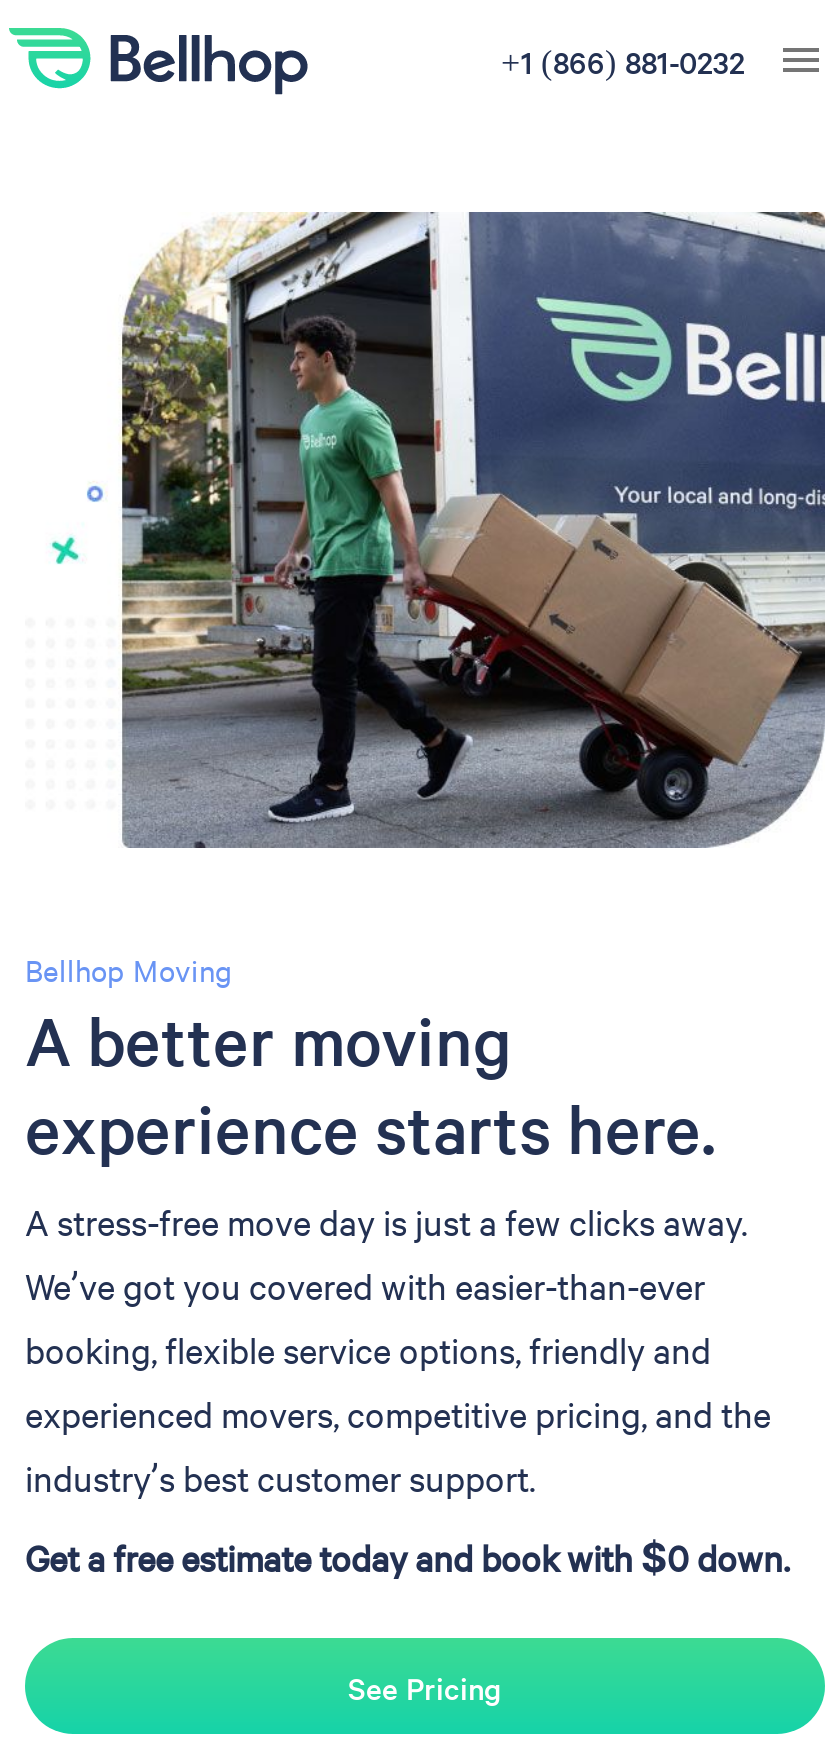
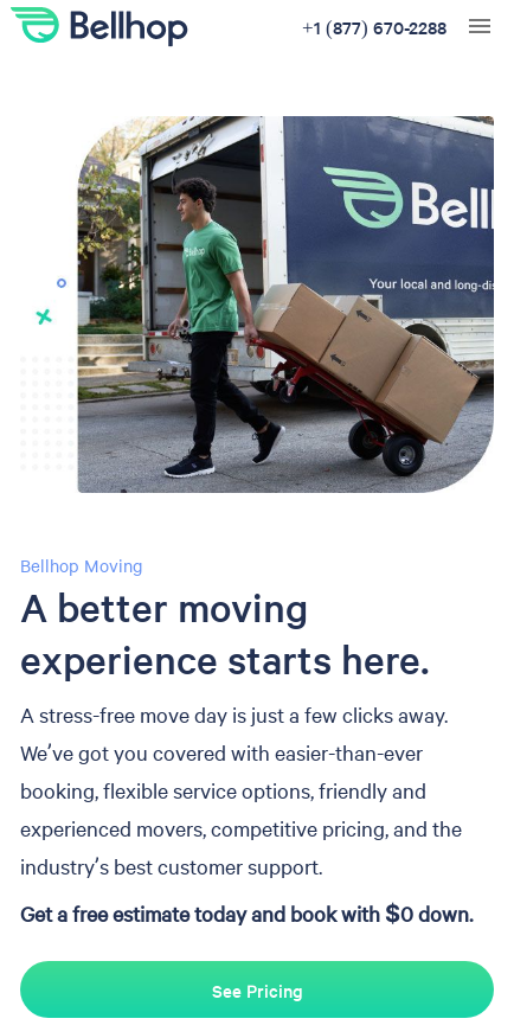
[501,39,745,81] +1 (866) 881-0232 -> [302,14,446,39] +1 (877) 670-2288

